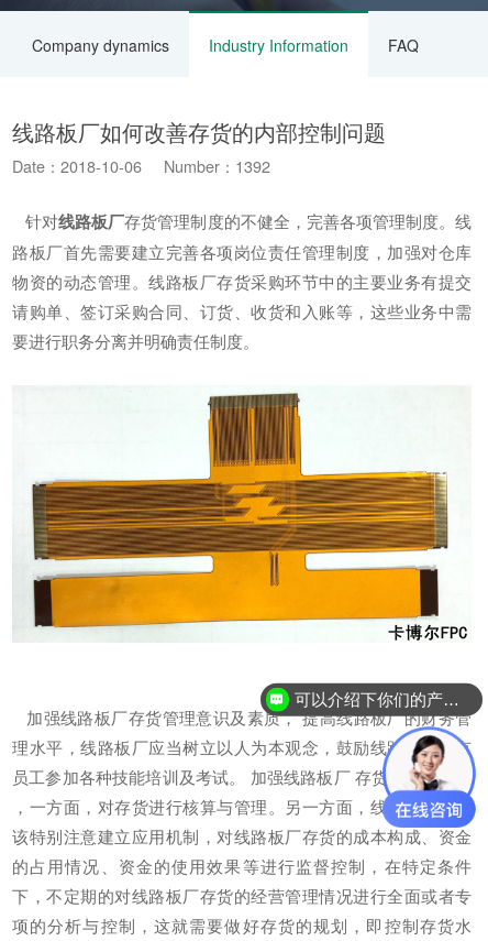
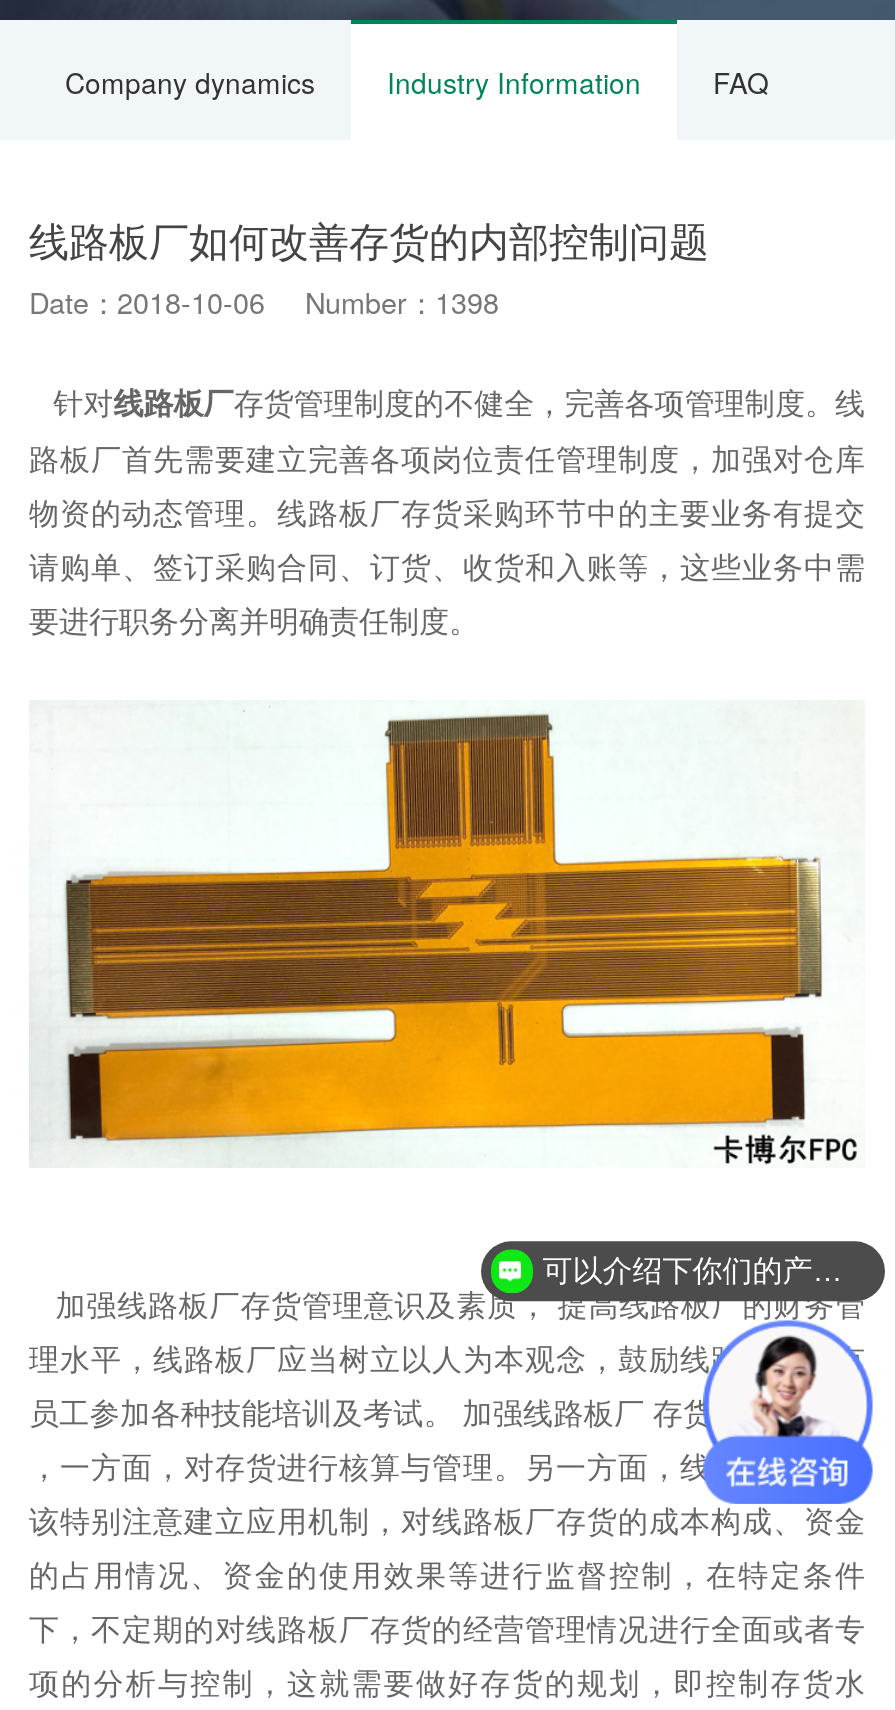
[12,154,270,177] Date：2018-10-06 Number：1392 -> [29,280,499,322] Date：2018-10-06 Number：1398

